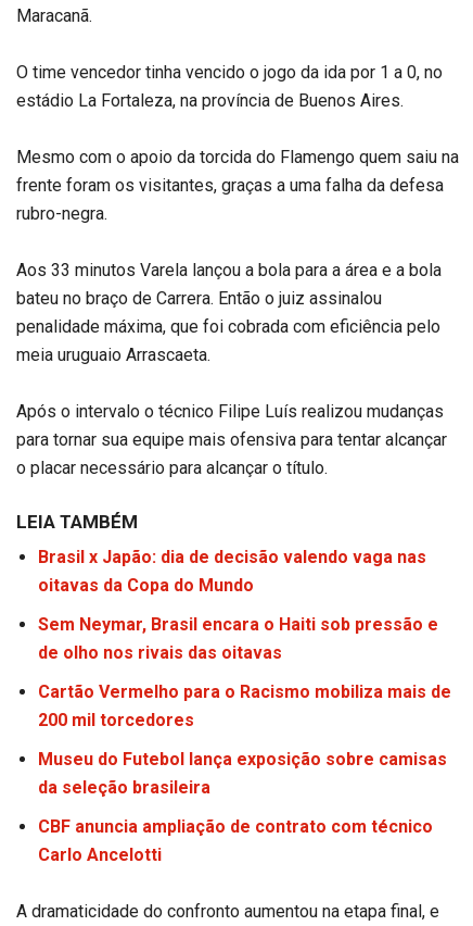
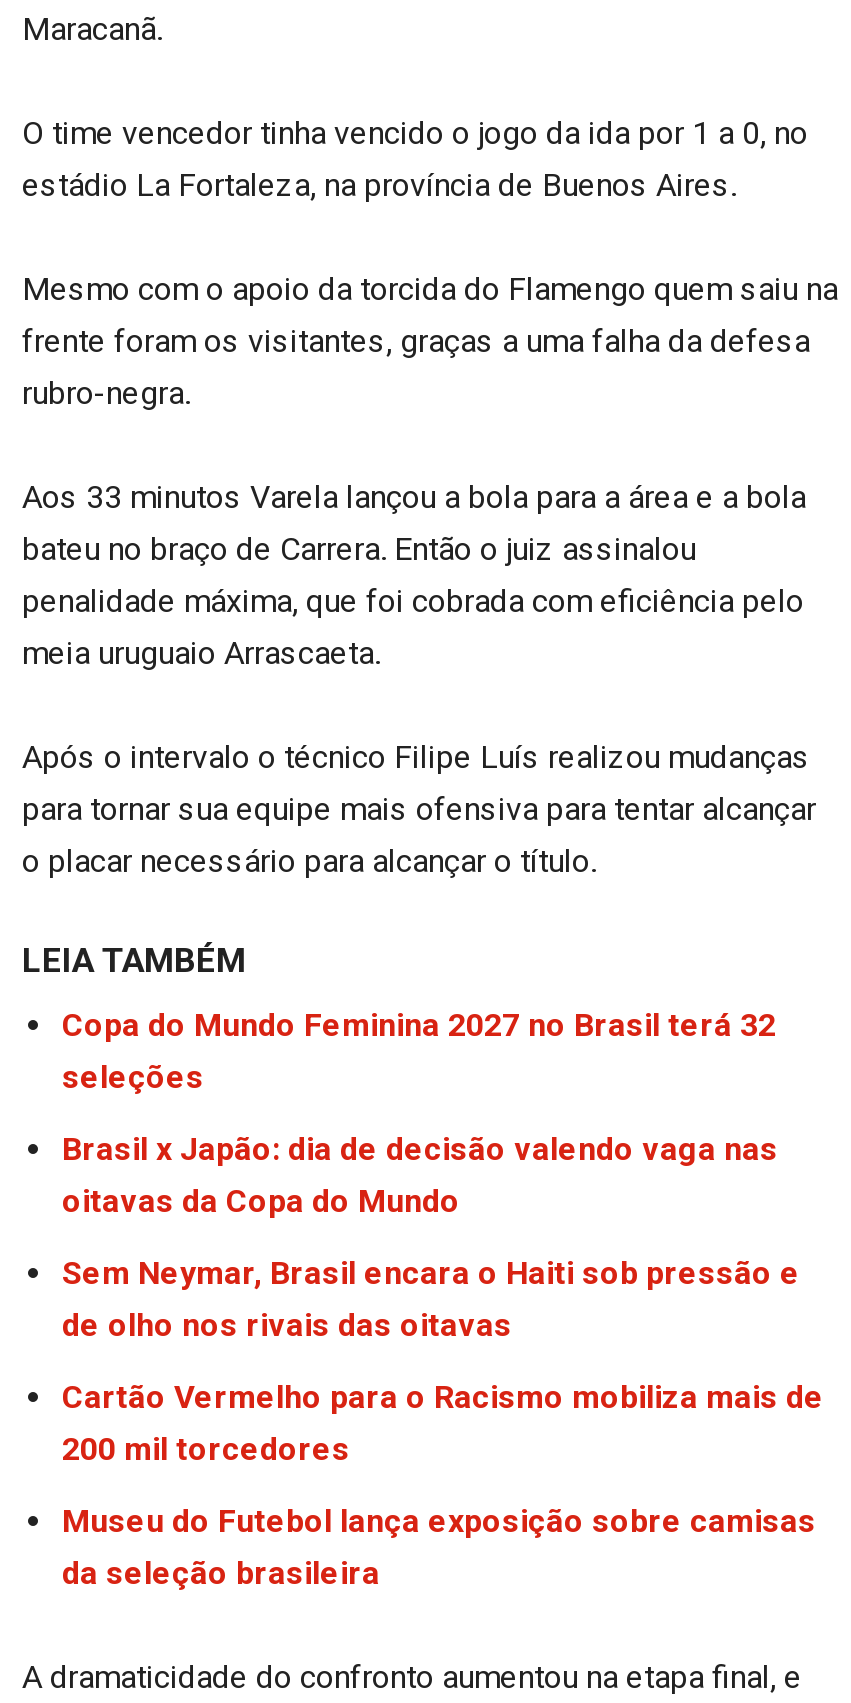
none -> [62,1005,776,1095] Copa do Mundo Feminina 2027 no Brasil terá 32 | seleções
moved [38,547,451,798] -> [62,1129,824,1591]: Brasil x Japão: dia de decisão valendo vaga nas | oitavas da Copa do Mundo | Sem Neymar, Brasil encara o Haiti sob pressão e | de olho nos rivais das oitavas | Cartão Vermelho para o Racismo mobiliza mais de | 200 mil torcedores | Museu do Futebol lança exposição sobre camisas | da seleção brasileira
[38,816,433,865] CBF anuncia ampliação de contrato com técnico | Carlo Ancelotti -> none

